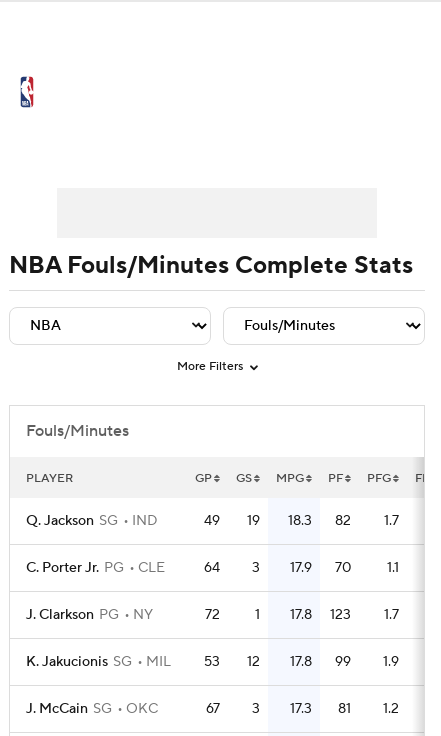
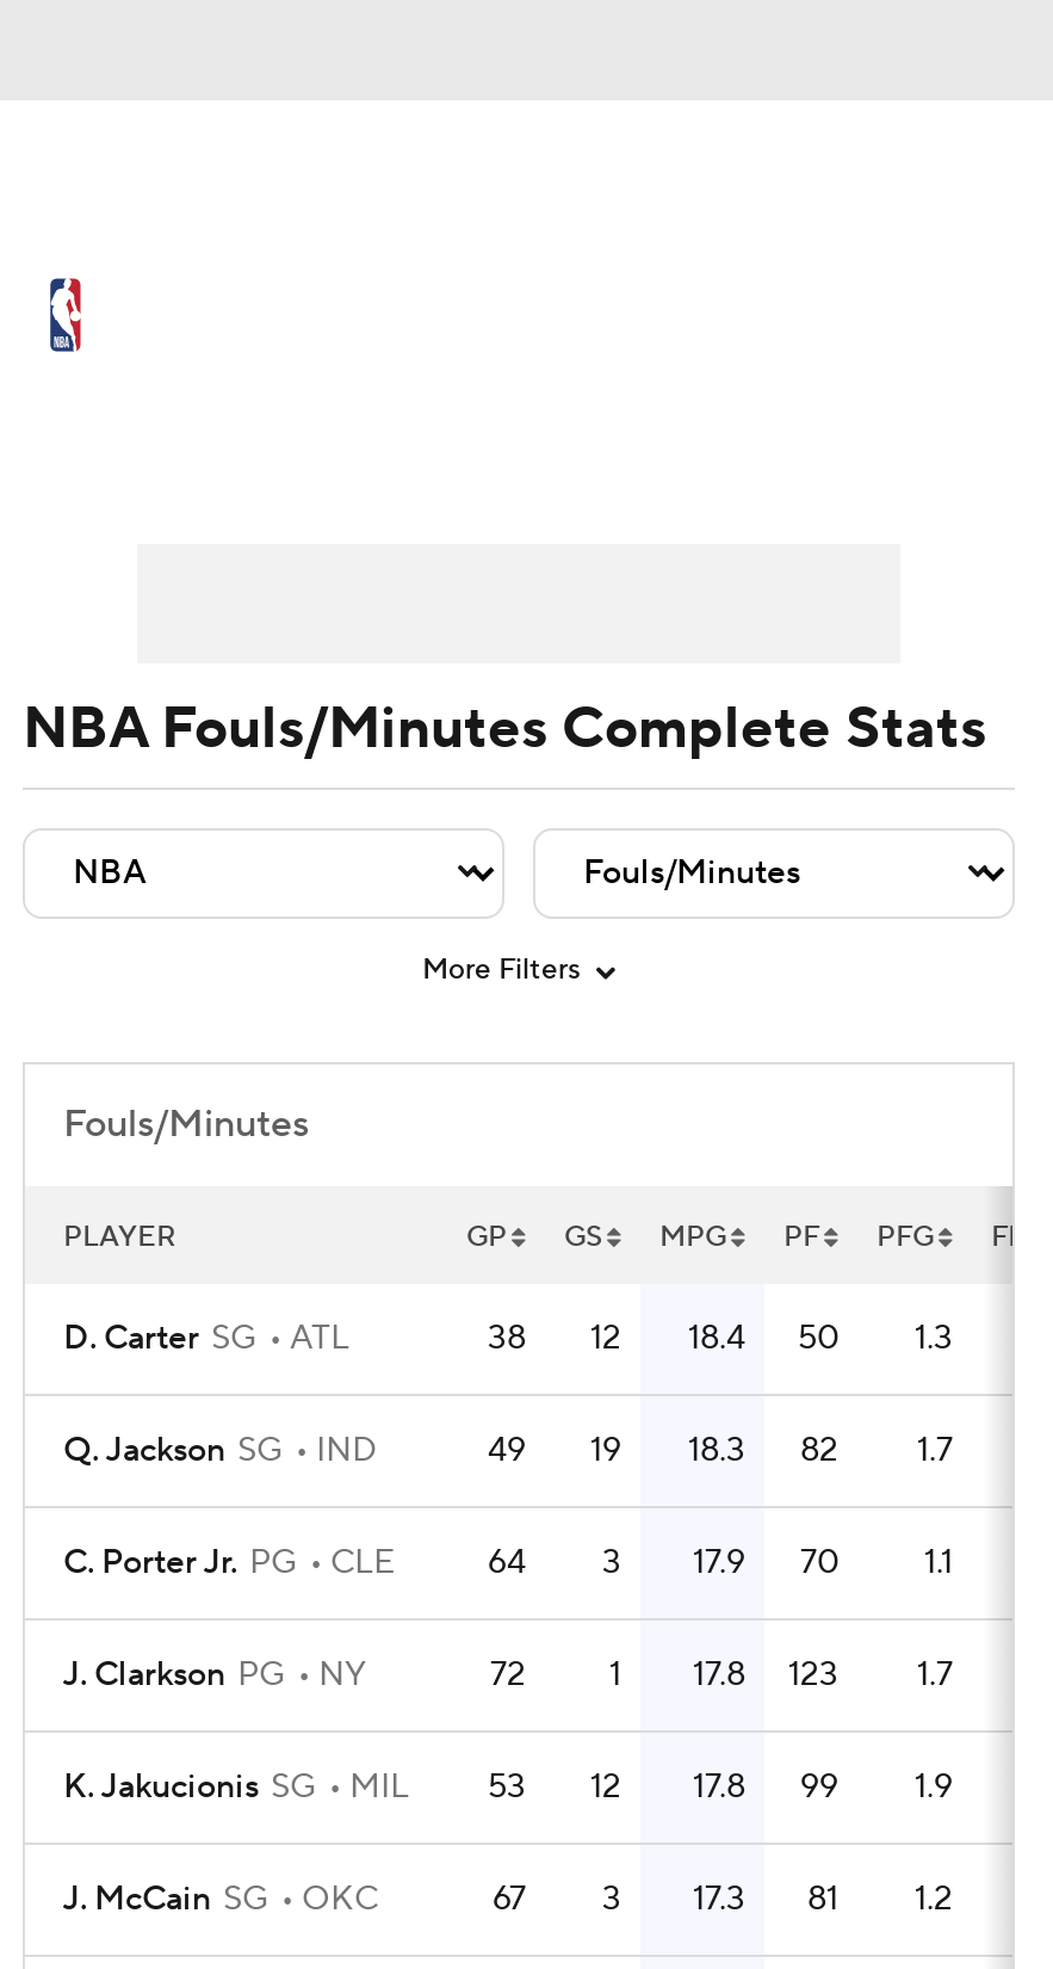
none -> [63,1317,953,1360] D. Carter SG ATL | 38 | 12 | 18.4 | 50 | 1.3

